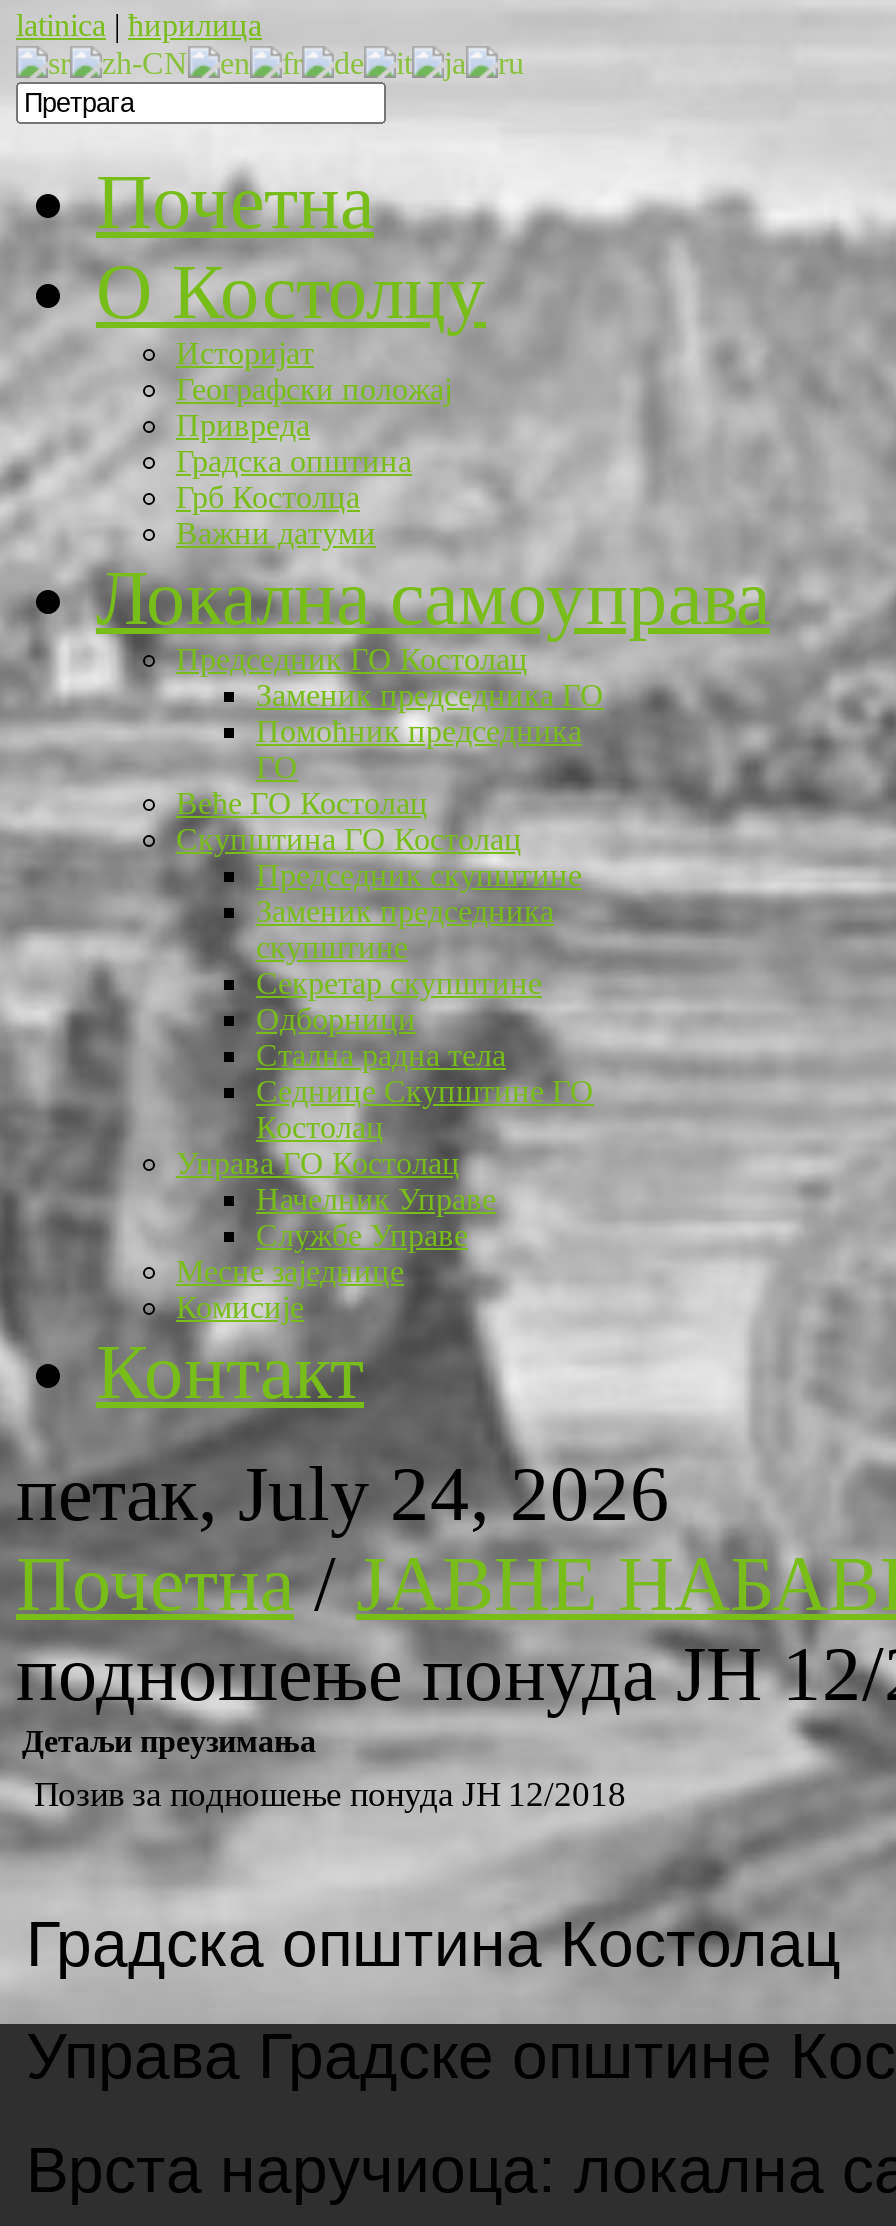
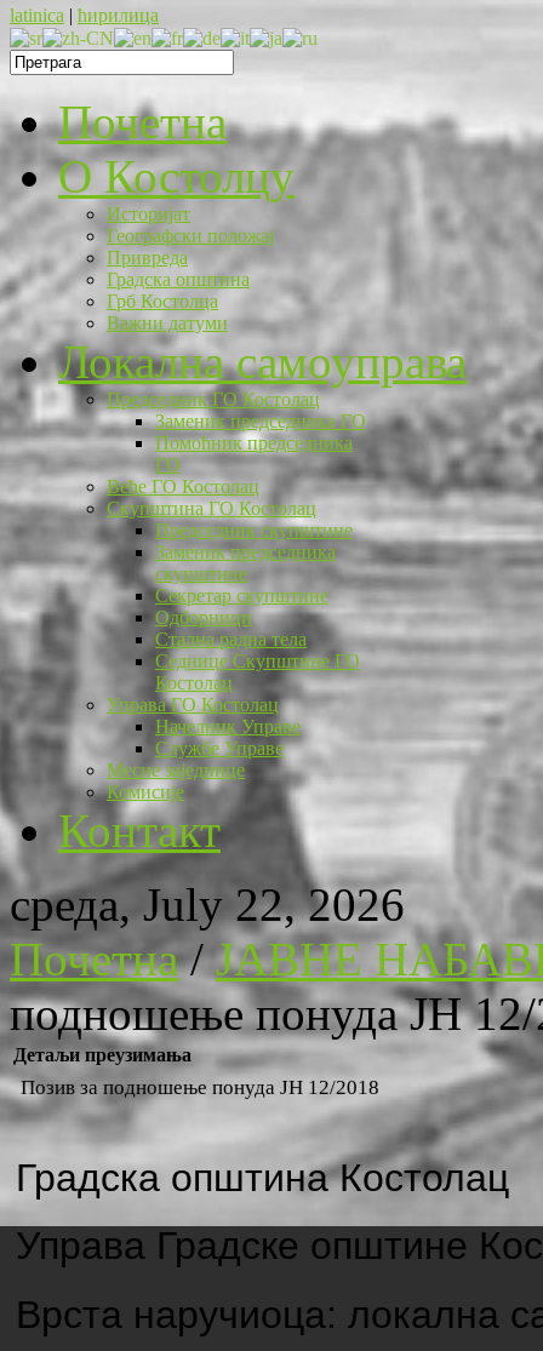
[16,1451,670,1537] петак, July 24, 2026 -> [10,879,405,931] среда, July 22, 2026

